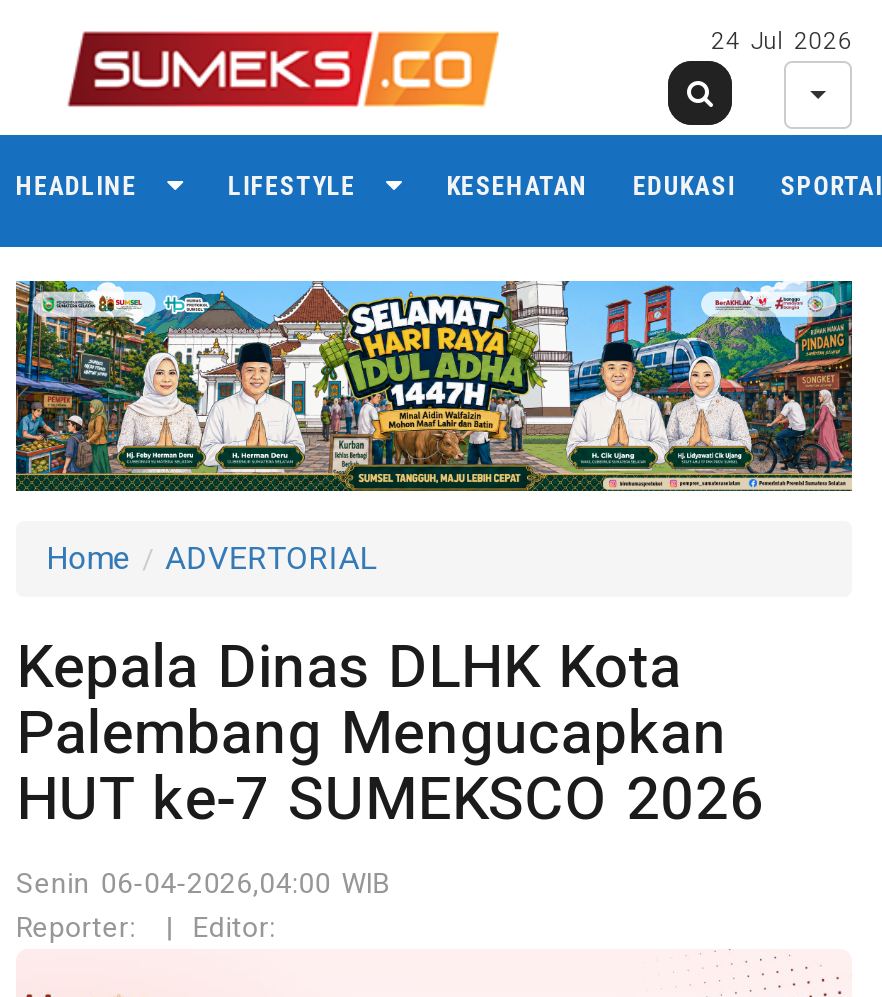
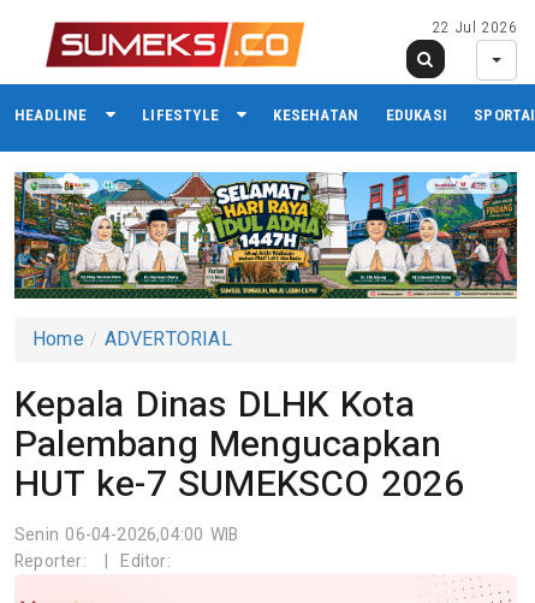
[711,25,852,59] 24 Jul 2026 -> [432,18,517,39] 22 Jul 2026

